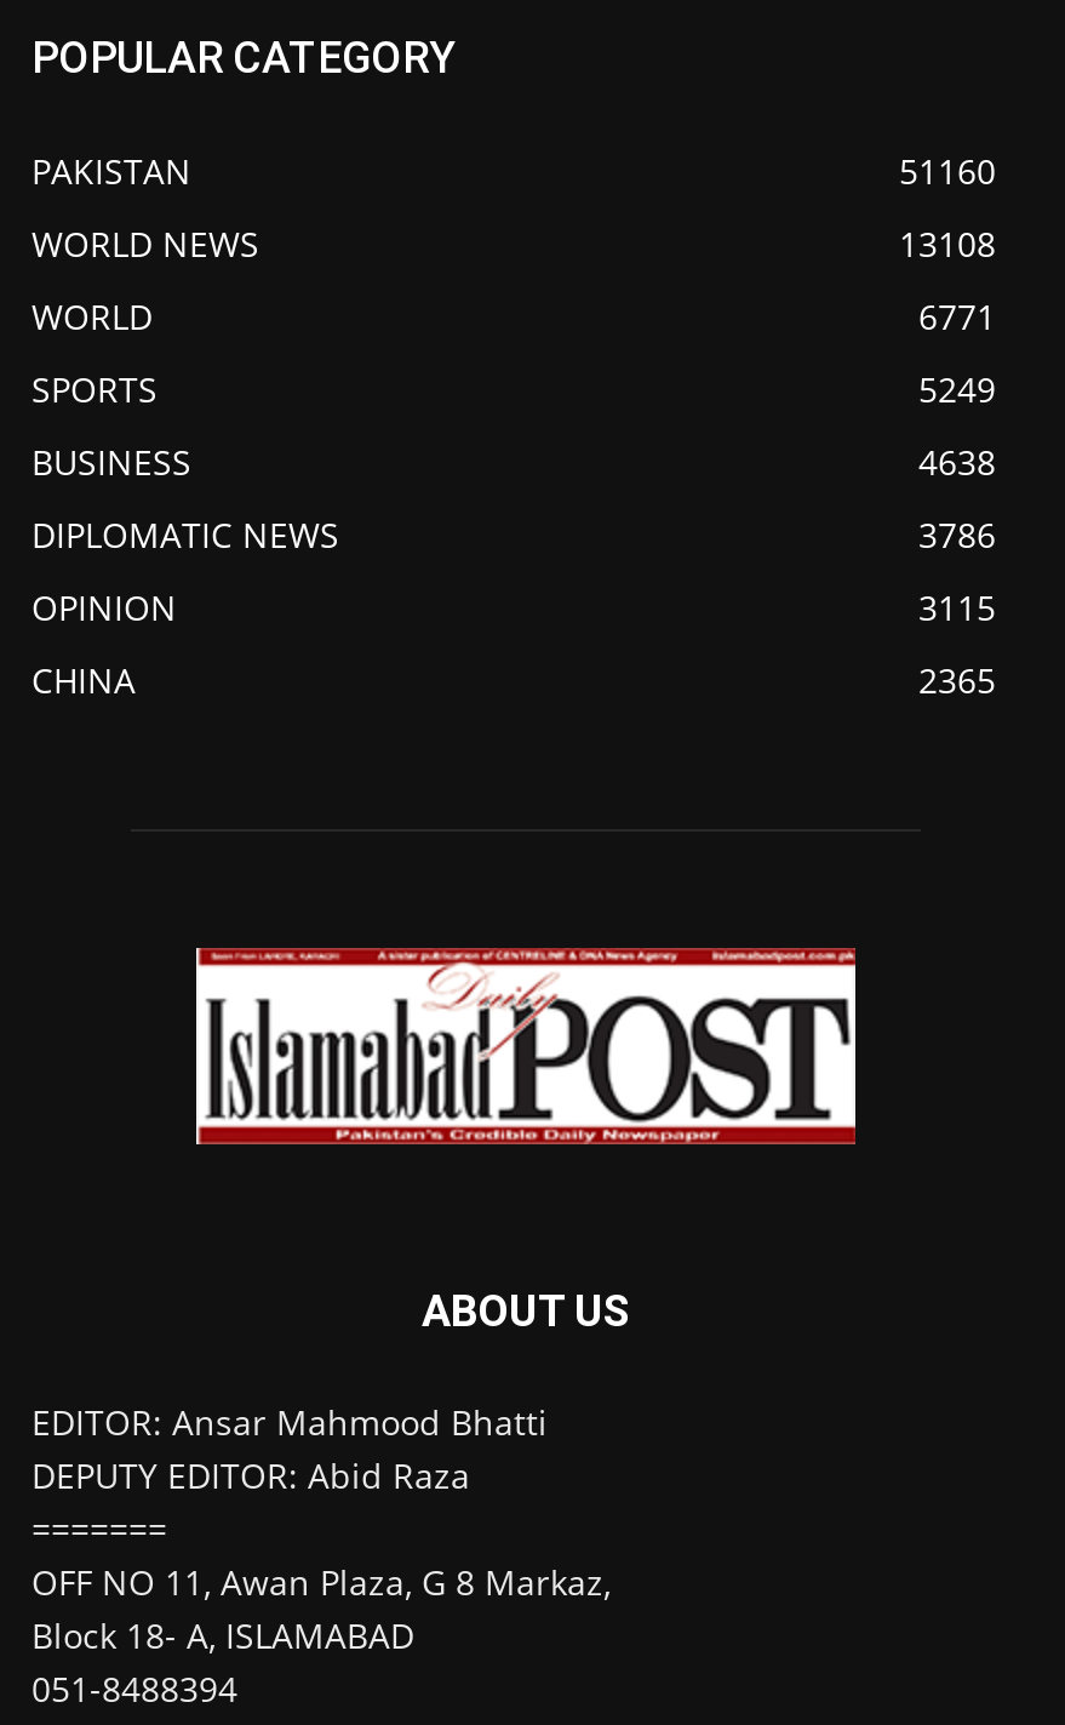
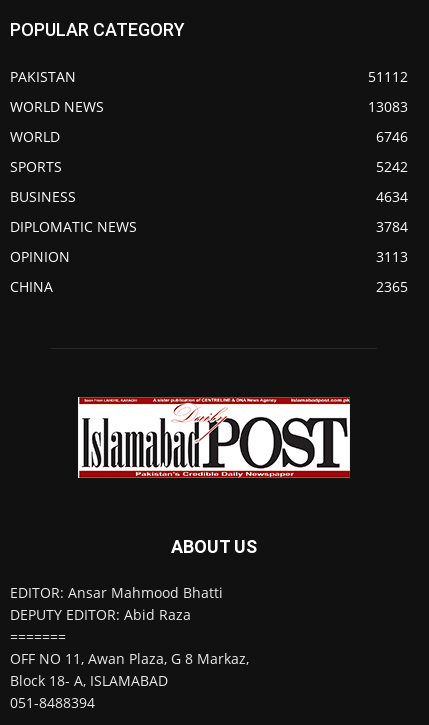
[899,147,996,193] 51160 -> [368,67,408,86] 51112
[899,220,996,266] 13108 -> [368,97,408,116] 13083
[918,293,996,339] 6771 -> [376,127,408,146] 6746
[918,365,996,411] 5249 -> [376,157,408,176] 5242
[918,438,996,484] 4638 -> [376,187,408,206] 4634
[918,511,996,557] 3786 -> [376,217,408,236] 3784
[918,584,996,630] 3115 -> [376,247,408,266] 3113

